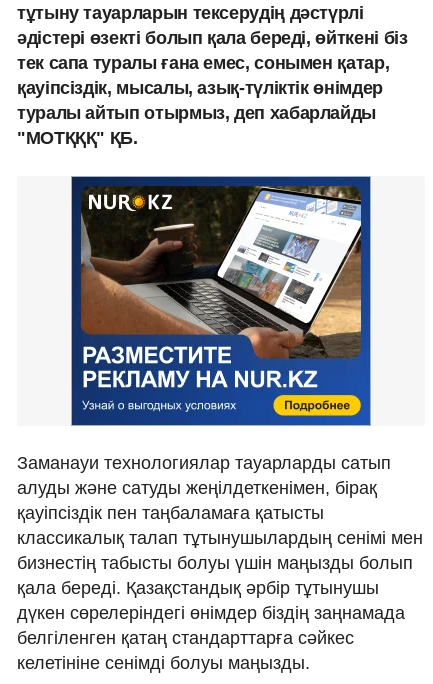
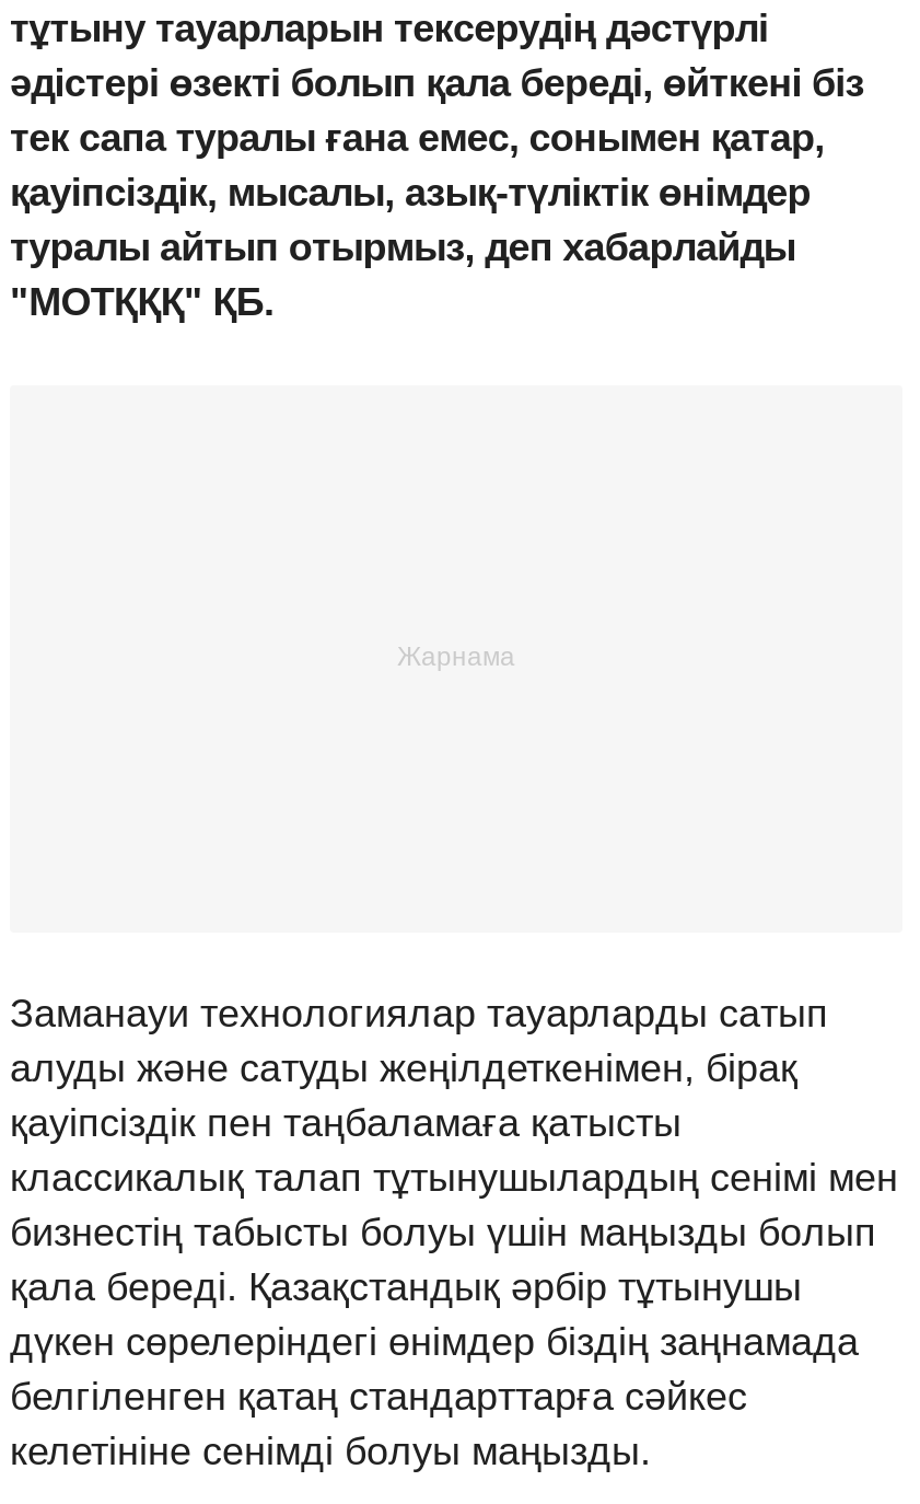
[70,175,372,427] [image] -> none

